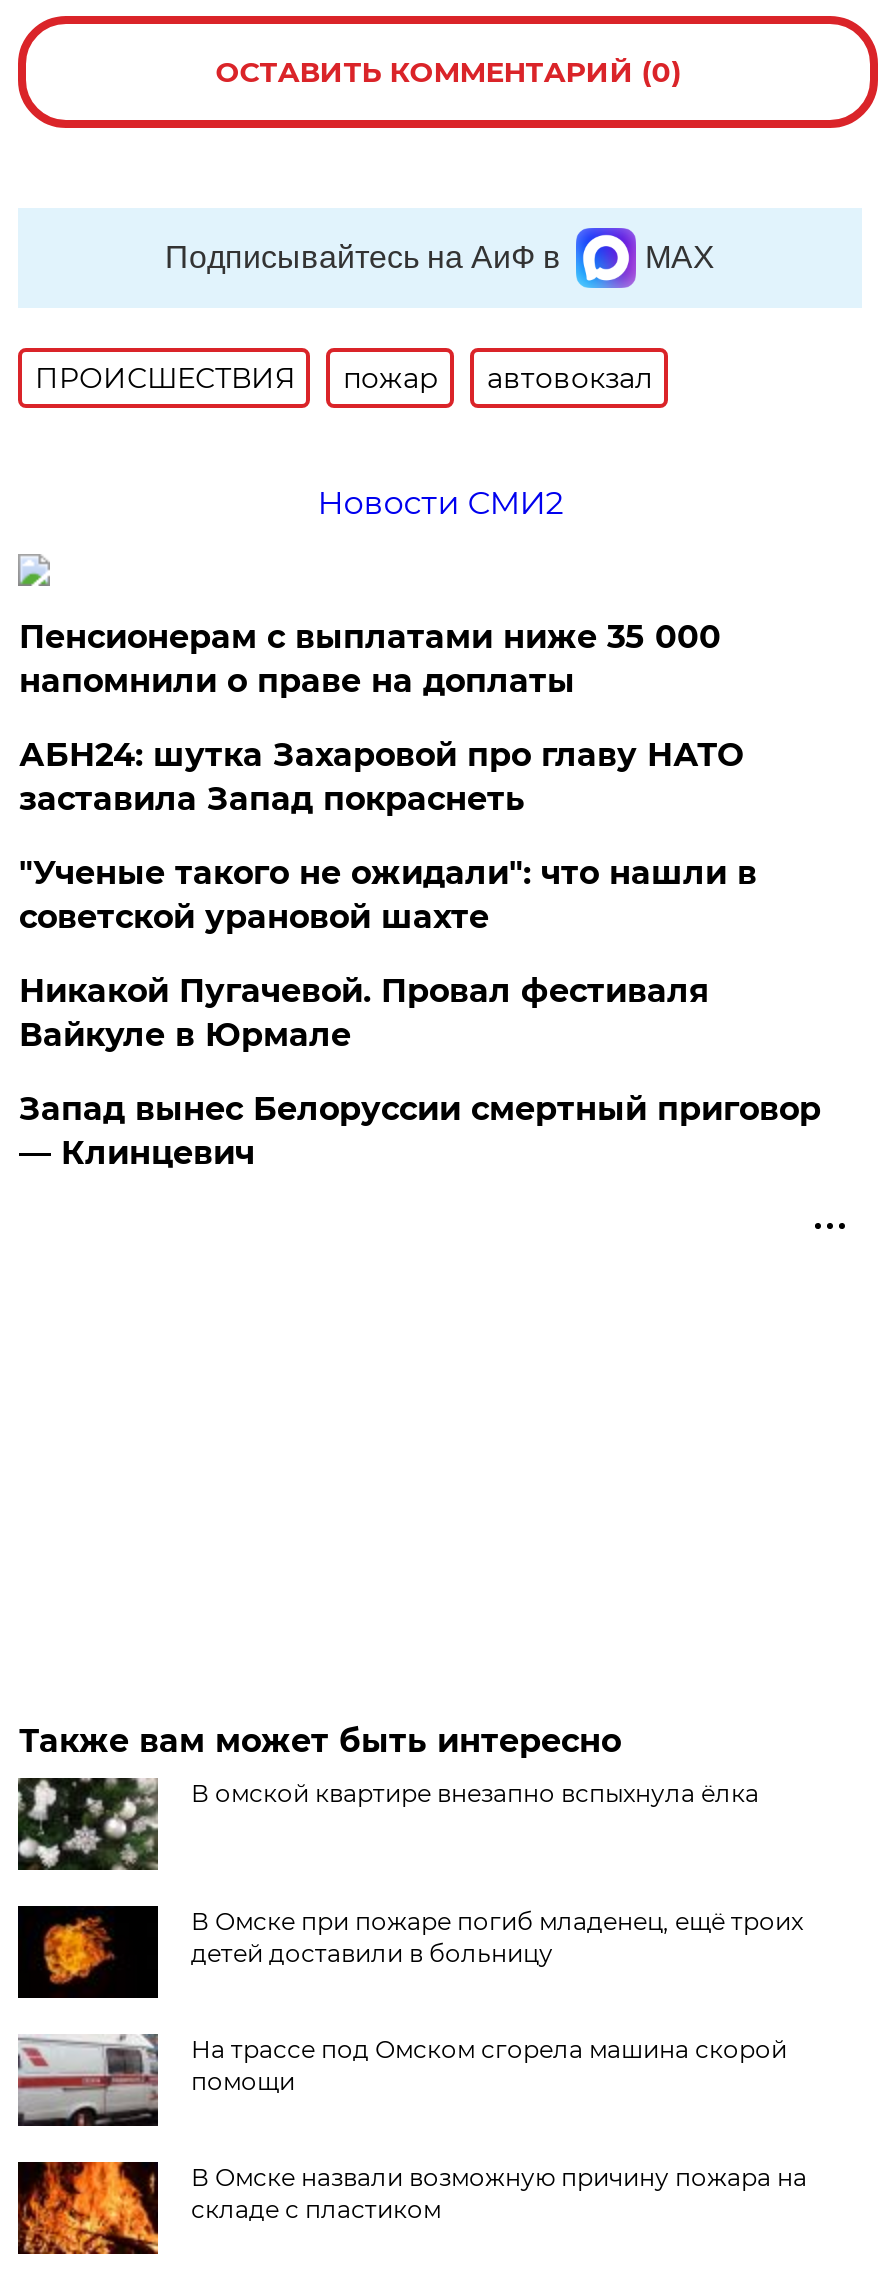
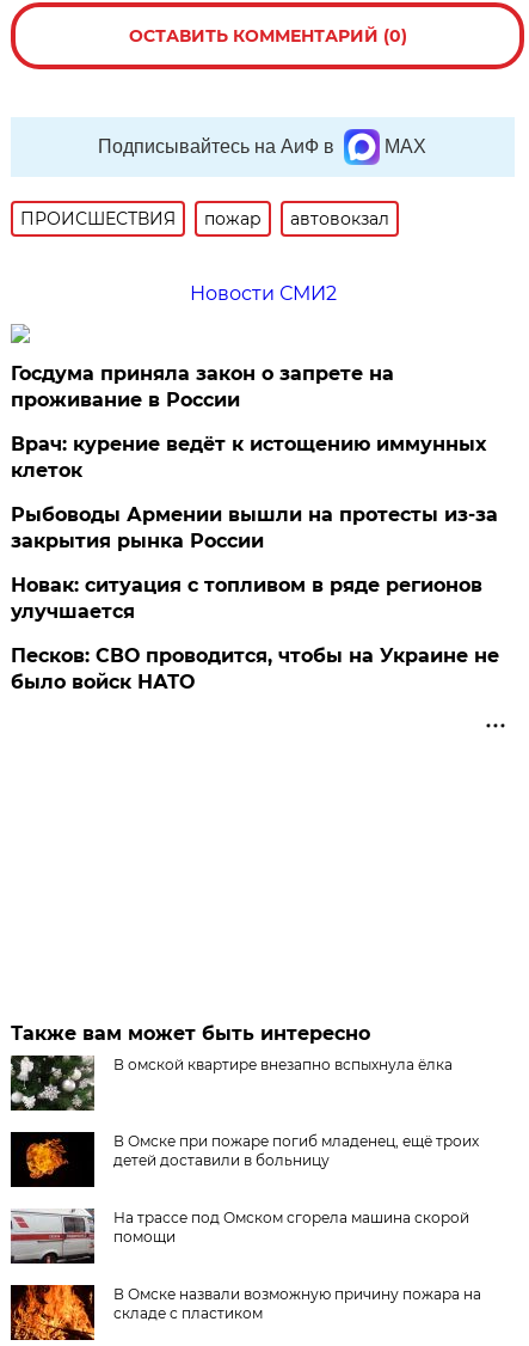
[19,618,721,700] Пенсионерам с выплатами ниже 35 000 | напомнили о праве на доплаты -> [11,362,395,411] Госдума приняла закон о запрете на | проживание в России
[19,736,743,818] АБН24: шутка Захаровой про главу НАТО | заставила Запад покраснеть -> [11,433,486,482] Врач: курение ведёт к истощению иммунных | клеток
[19,854,757,936] "Ученые такого не ожидали": что нашли в | советской урановой шахте -> [11,503,498,552] Рыбоводы Армении вышли на протесты из-за | закрытия рынка России
[19,972,709,1054] Никакой Пугачевой. Провал фестиваля | Вайкуле в Юрмале -> [11,574,483,623] Новак: ситуация с топливом в ряде регионов | улучшается
[19,1090,821,1172] Запад вынес Белоруссии смертный приговор | — Клинцевич -> [11,644,500,693] Песков: СВО проводится, чтобы на Украине не | было войск НАТО

